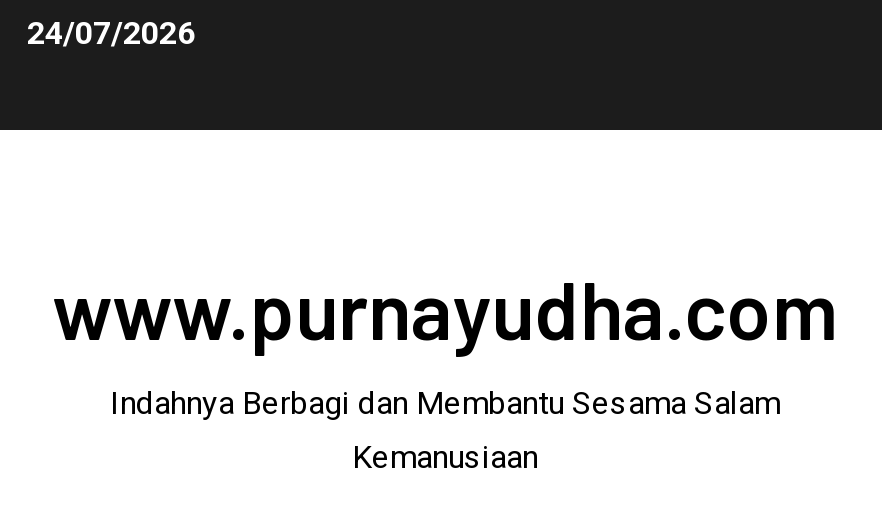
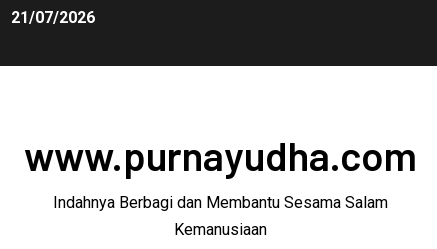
[27,15,195,53] 24/07/2026 -> [11,8,95,27] 21/07/2026

